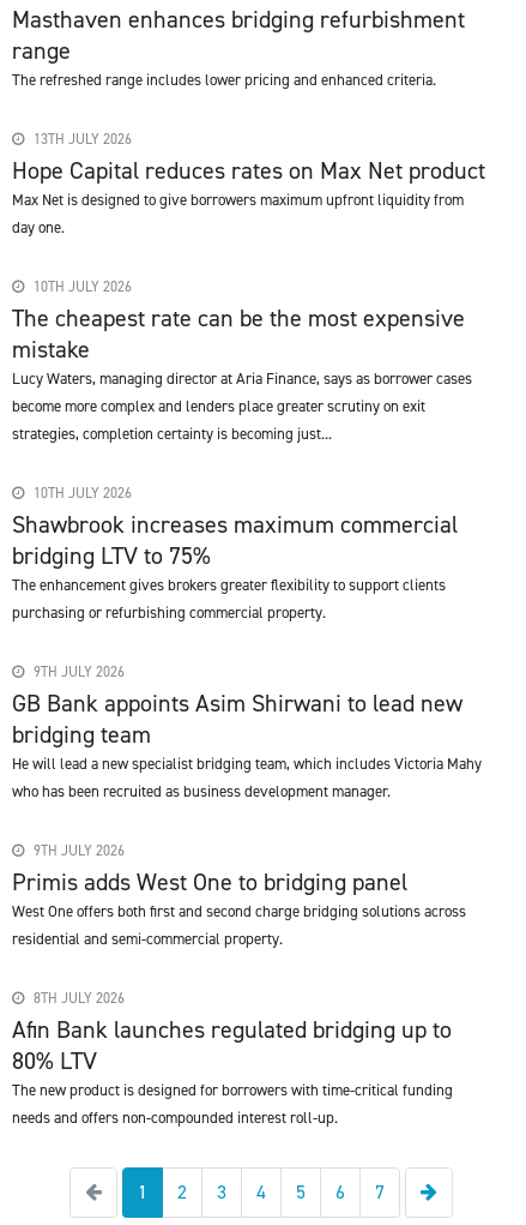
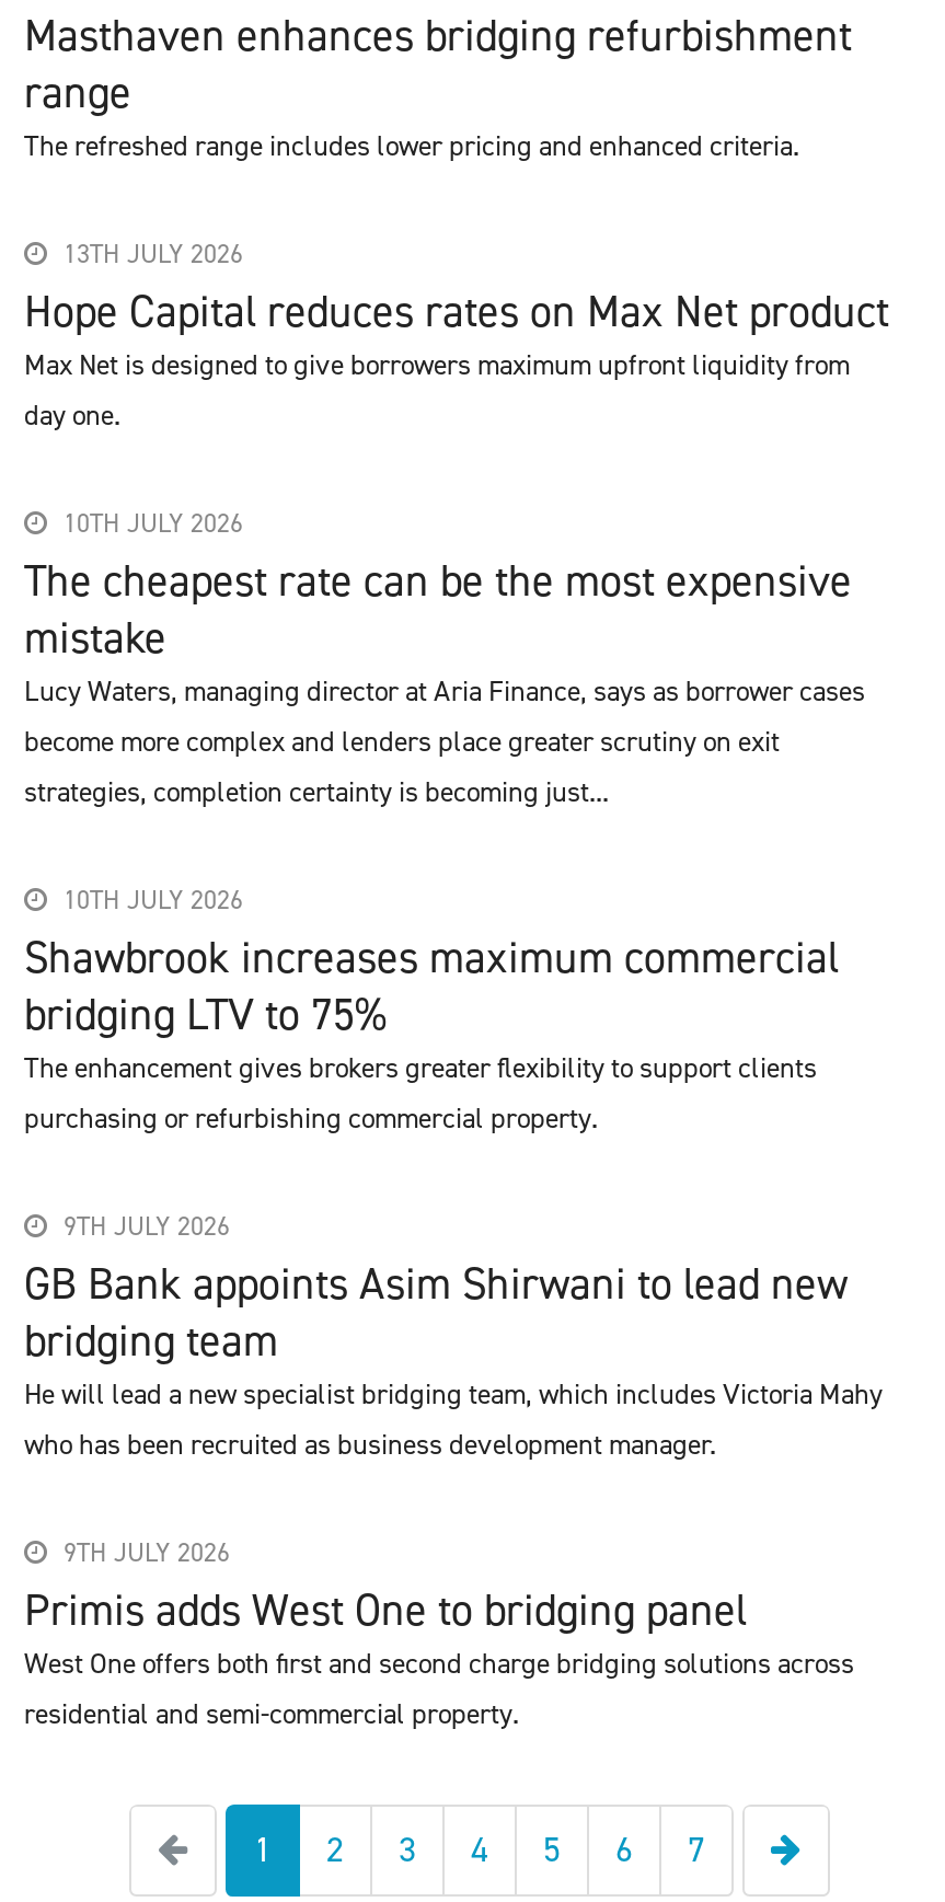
[12,989,453,1128] 8TH JULY 2026 | Afin Bank launches regulated bridging up to | 80% LTV | The new product is designed for borrowers with time-critical funding | needs and offers non-compounded interest roll-up. -> none

